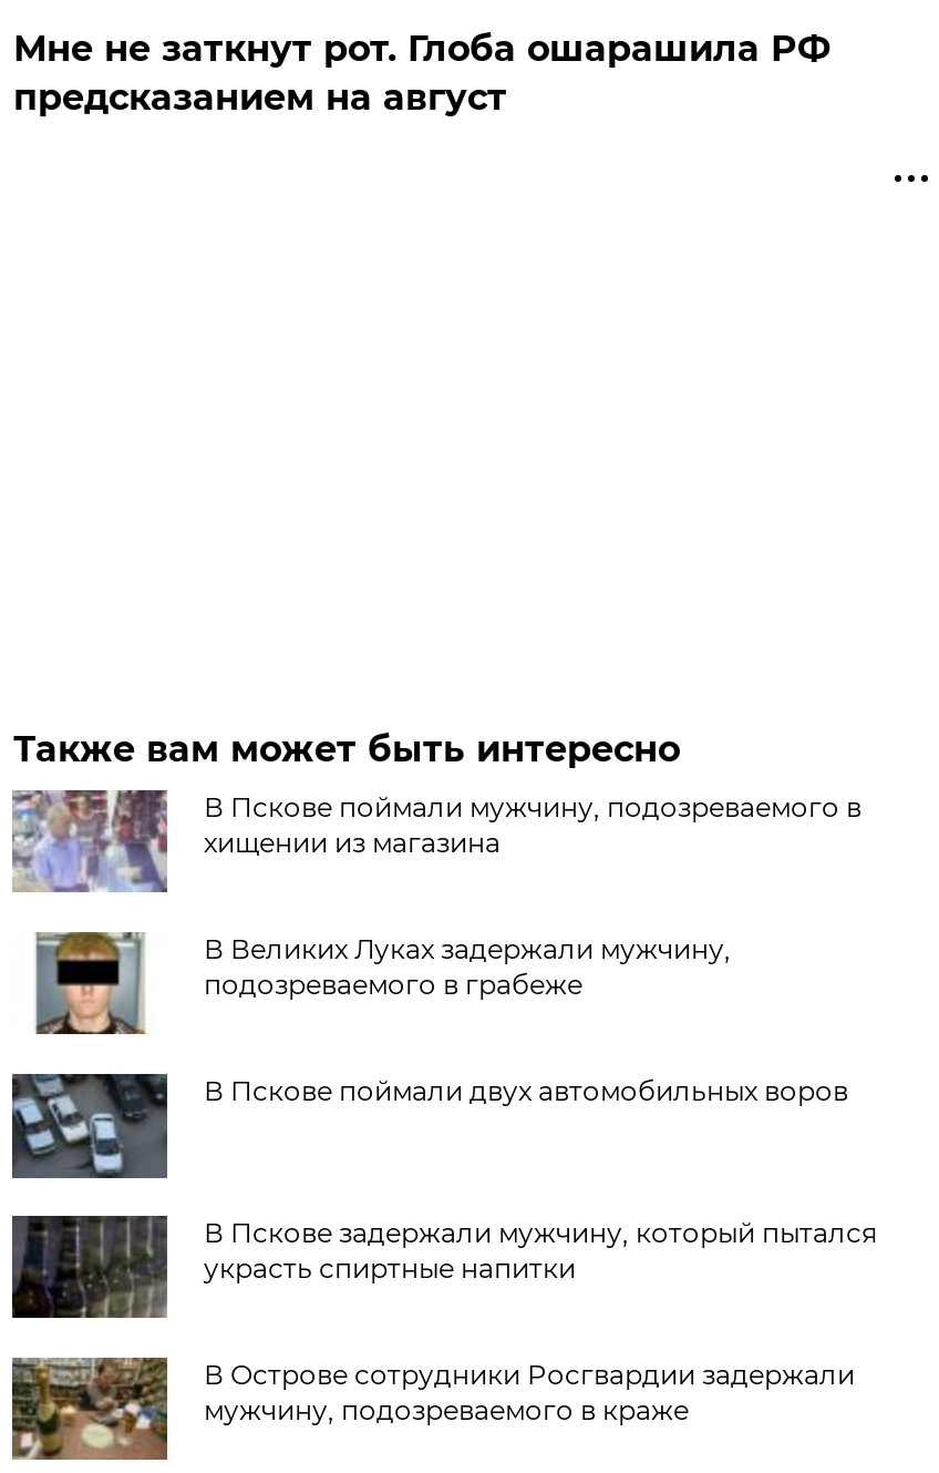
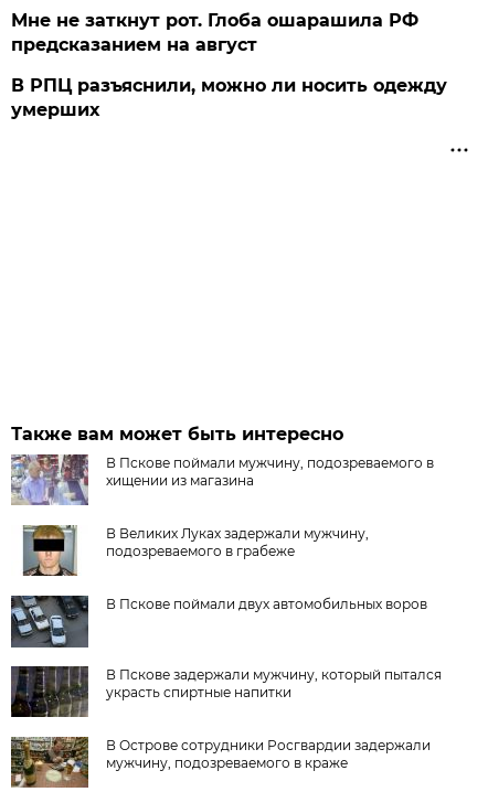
none -> [11,75,448,120] В РПЦ разъяснили, можно ли носить одежду | умерших

